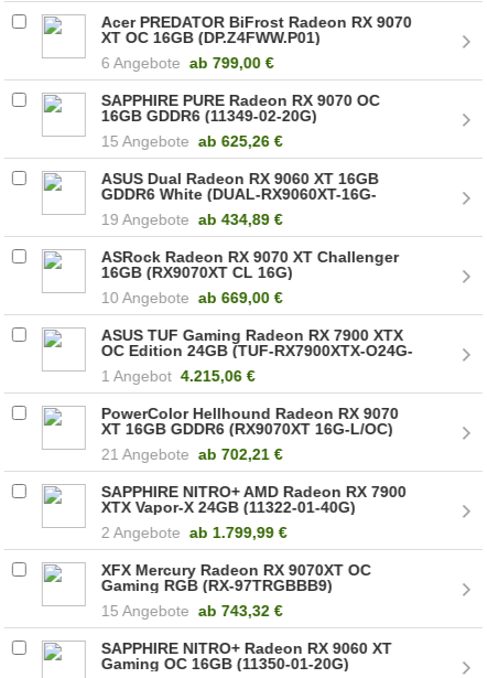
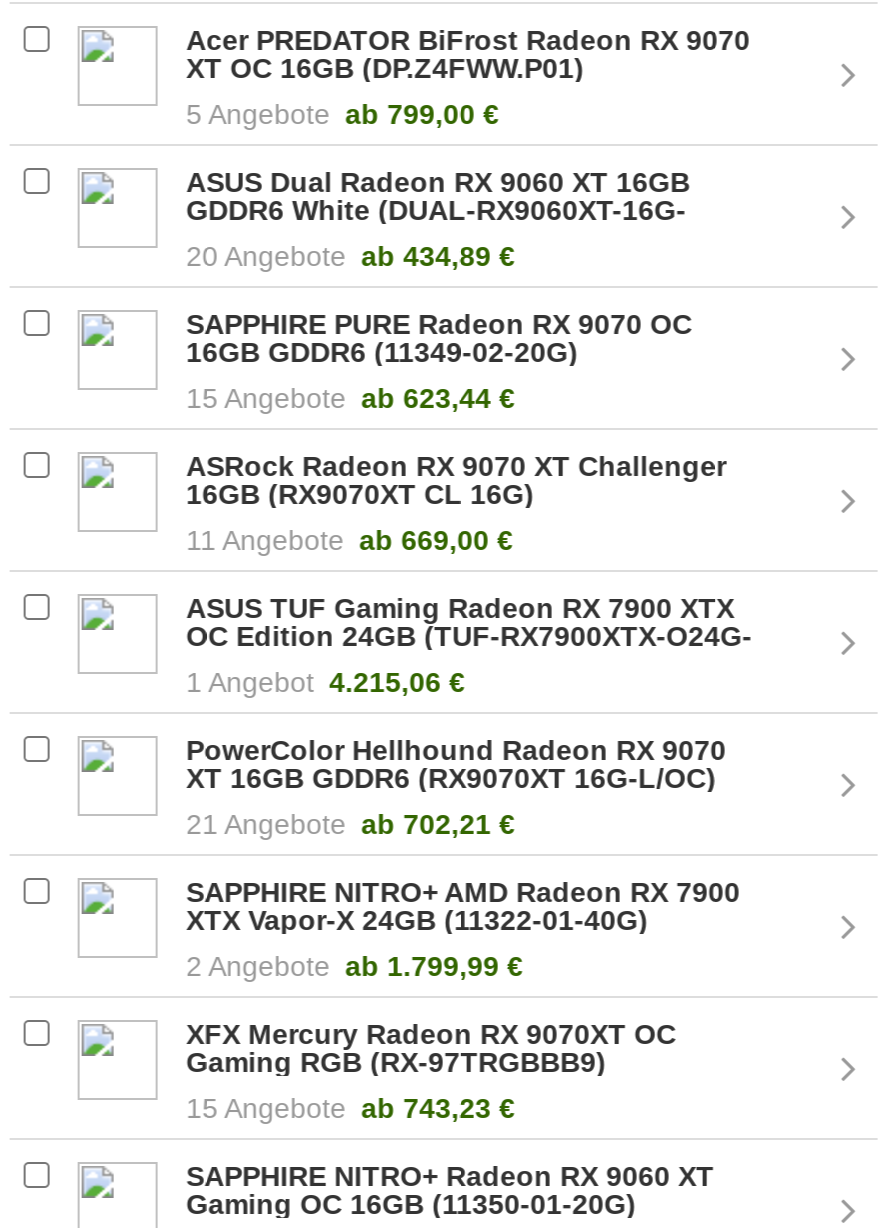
[101,54,283,150] 6 Angebote ab 799,00 € | 15 Angebote ab 625,26 € -> [186,98,499,130] 5 Angebote ab 799,00 €
moved [101,91,380,124] -> [186,308,692,368]: SAPPHIRE PURE Radeon RX 9070 OC | 16GB GDDR6 (11349-02-20G)
moved [101,170,379,203] -> [186,166,690,226]: ASUS Dual Radeon RX 9060 XT 16GB | GDDR6 White (DUAL-RX9060XT-16G-
[101,210,283,228] 19 Angebote ab 434,89 € -> [186,240,515,414] 20 Angebote ab 434,89 € | 15 Angebote ab 623,44 €
[101,289,283,306] 10 Angebote ab 669,00 € -> [186,524,513,556] 11 Angebote ab 669,00 €
[101,602,283,619] 15 Angebote ab 743,32 € -> [186,1092,515,1124] 15 Angebote ab 743,23 €

